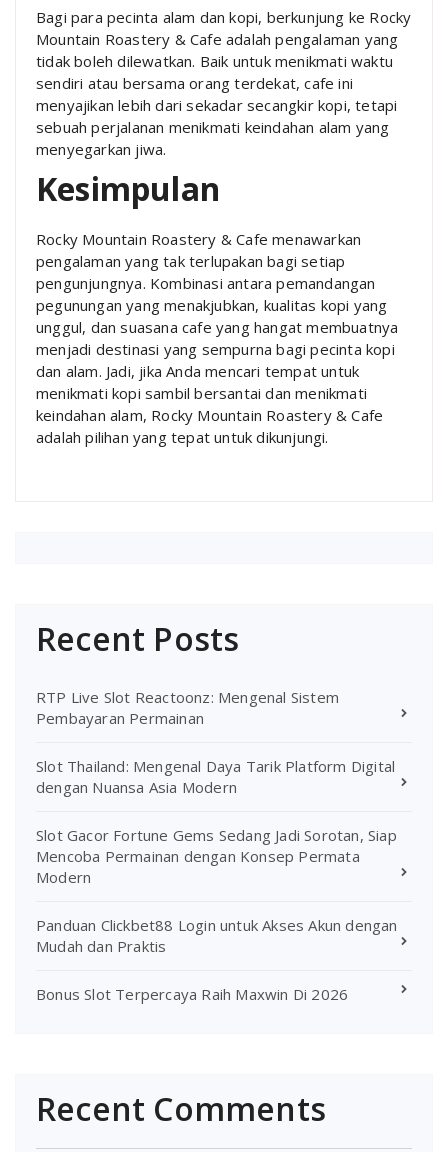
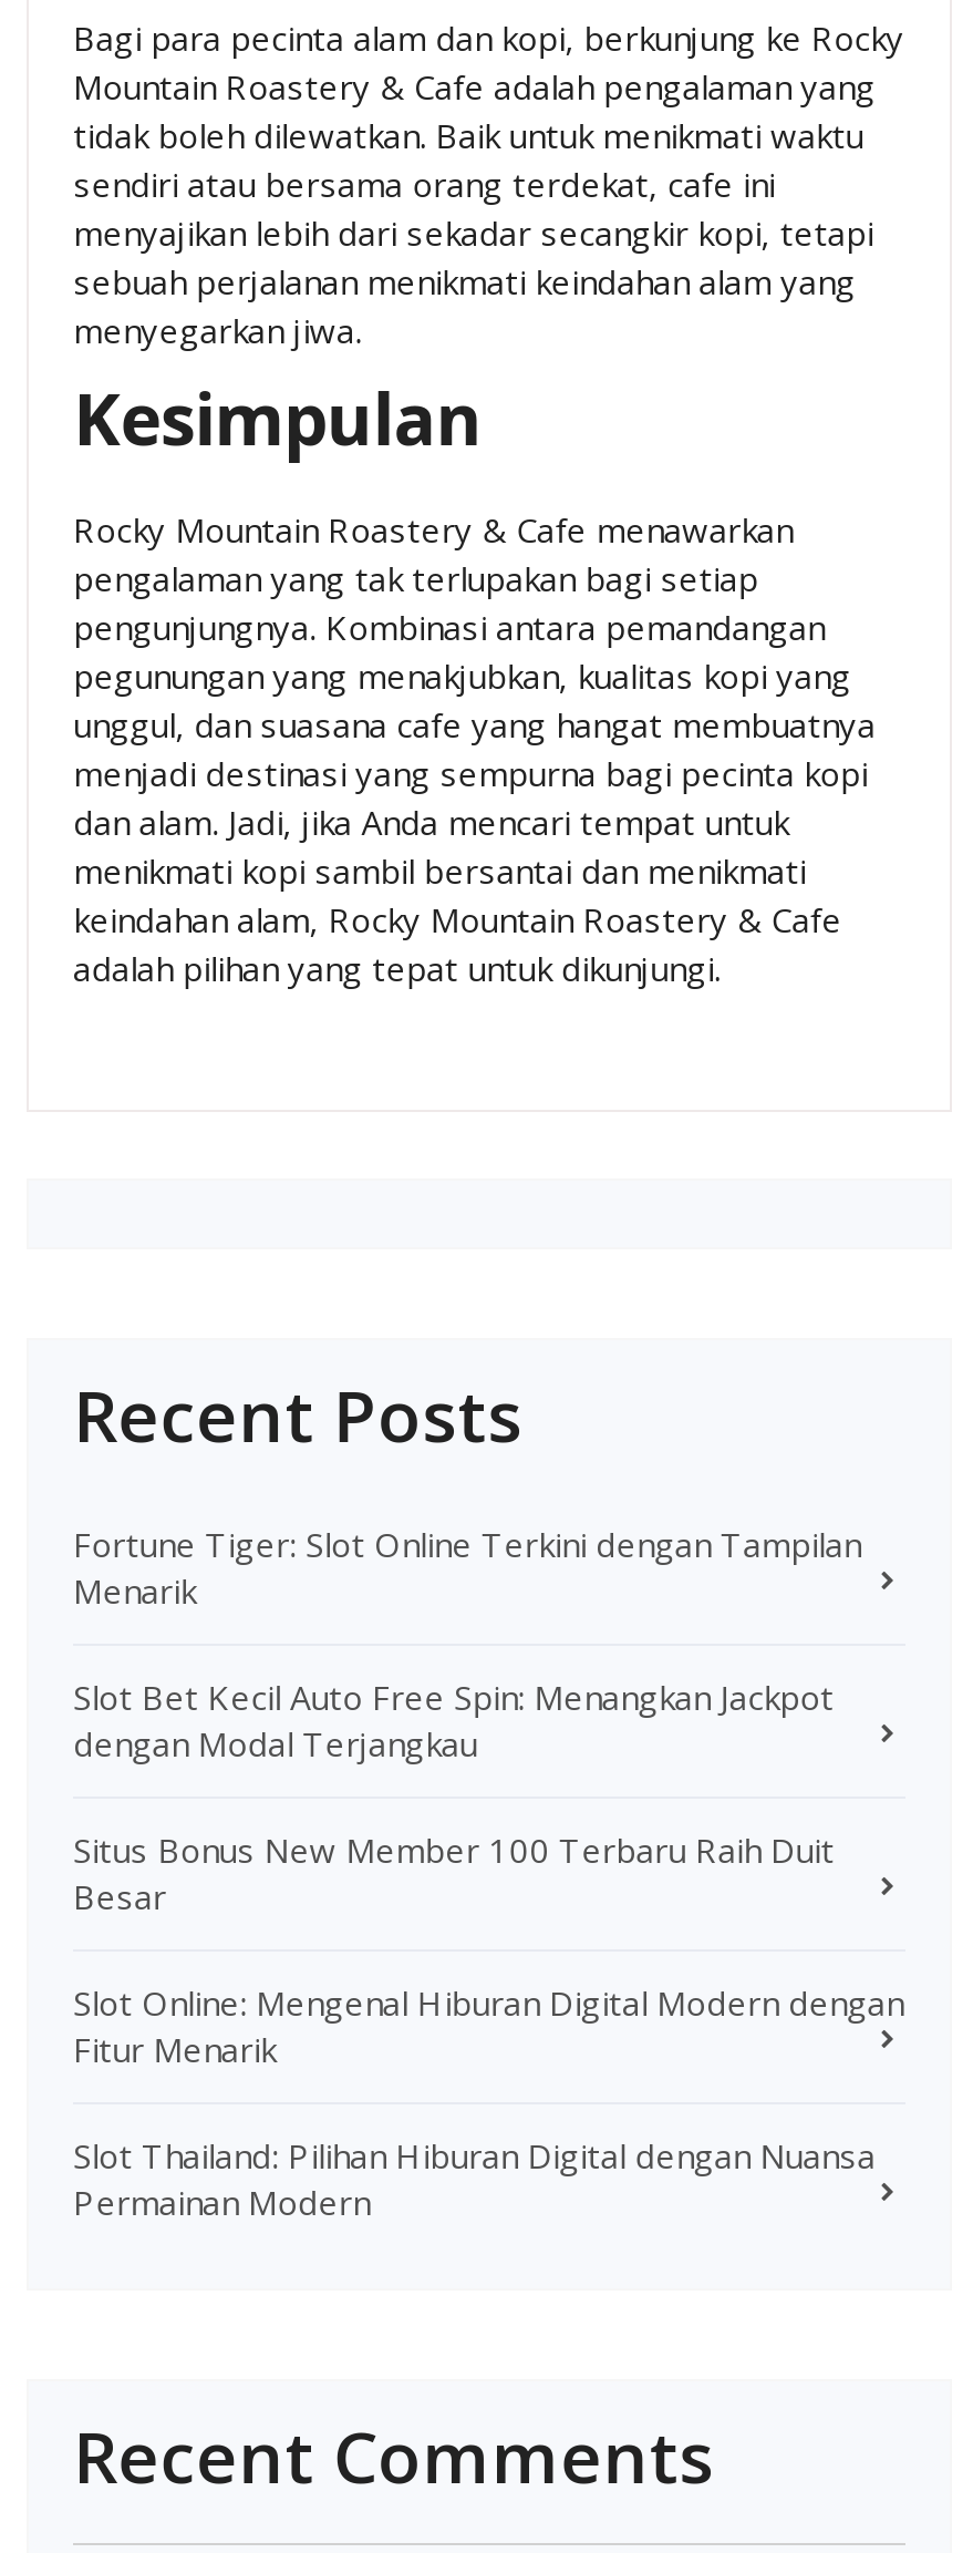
[36,687,339,728] RTP Live Slot Reactoonz: Mengenal Sistem | Pembayaran Permainan -> [73,1521,861,1612] Fortune Tiger: Slot Online Terkini dengan Tampilan | Menarik
[36,756,395,797] Slot Thailand: Mengenal Daya Tarik Platform Digital | dengan Nuansa Asia Modern -> [73,1674,834,1765] Slot Bet Kecil Auto Free Spin: Menangkan Jackpot | dengan Modal Terjangkau
[36,825,397,887] Slot Gacor Fortune Gems Sedang Jadi Sorotan, Siap | Mencoba Permainan dengan Konsep Permata | Modern -> [73,1827,834,1917] Situs Bonus New Member 100 Terbaru Raih Duit | Besar
[36,915,398,956] Panduan Clickbet88 Login untuk Akses Akun dengan | Mudah dan Praktis -> [73,1979,904,2070] Slot Online: Mengenal Hiburan Digital Modern dengan | Fitur Menarik
[36,984,348,1004] Bonus Slot Terpercaya Raih Maxwin Di 2026 -> [73,2132,875,2223] Slot Thailand: Pilihan Hiburan Digital dengan Nuansa | Permainan Modern

